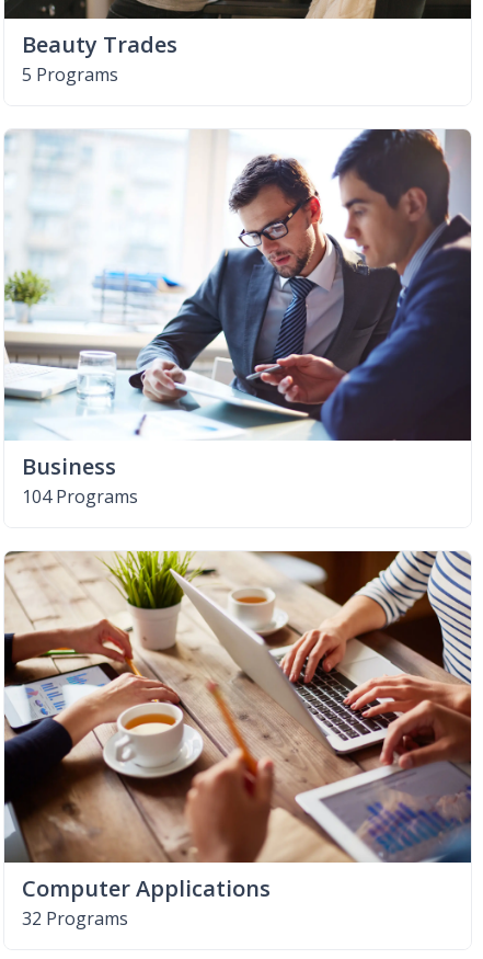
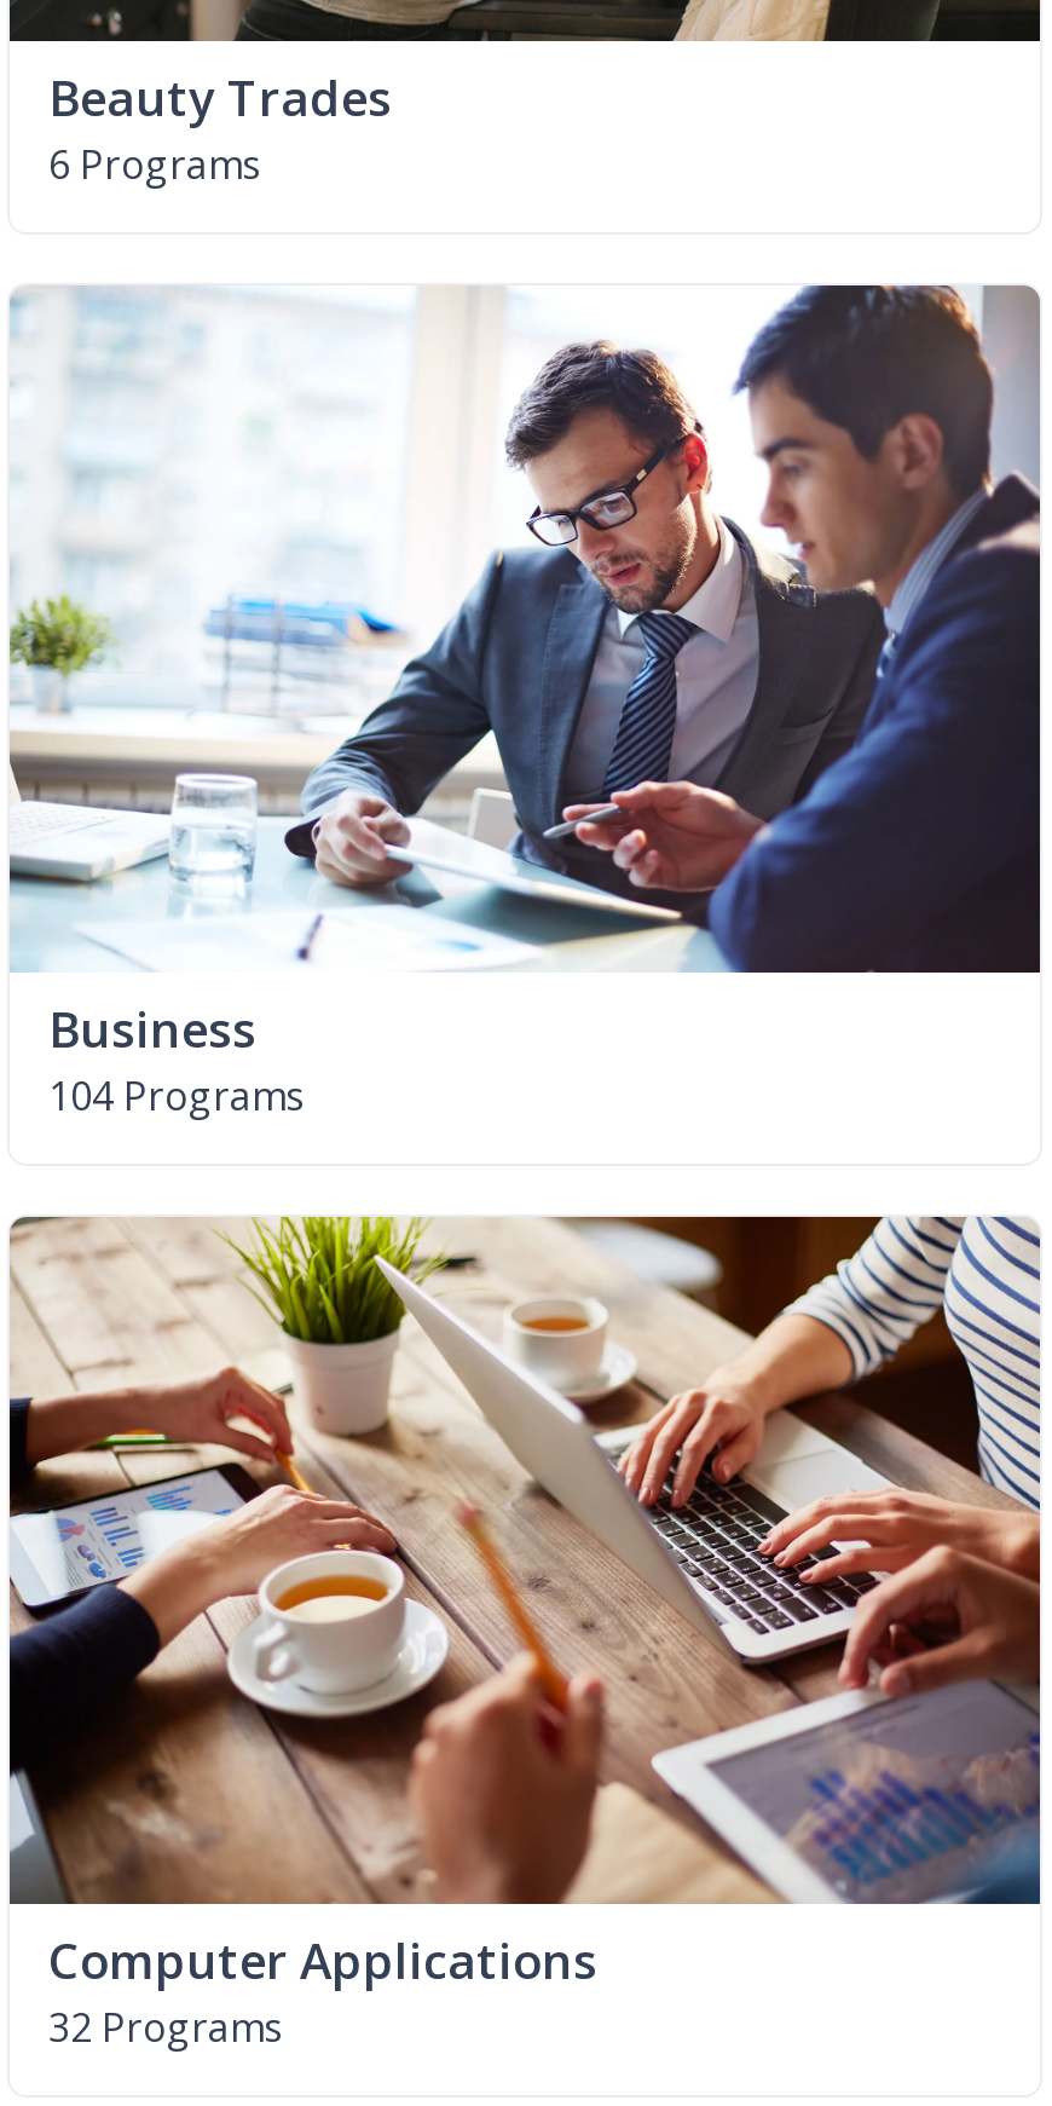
[22,62,118,86] 5 Programs -> [48,137,261,191] 6 Programs

